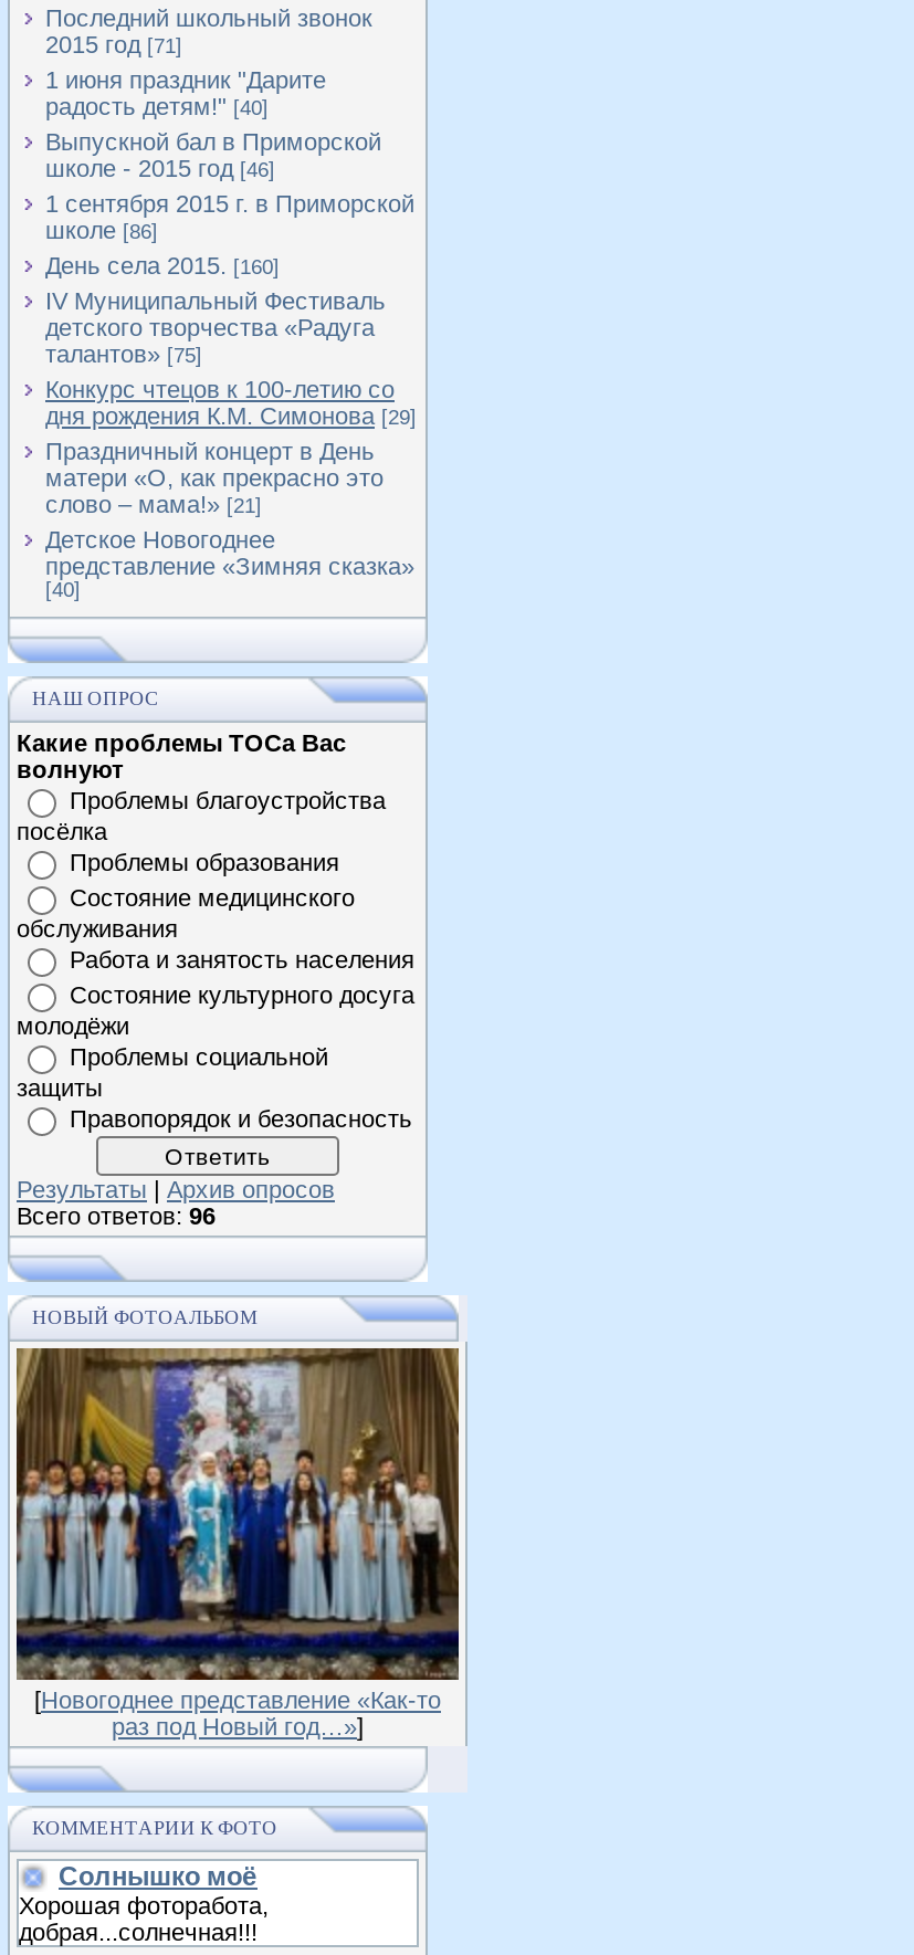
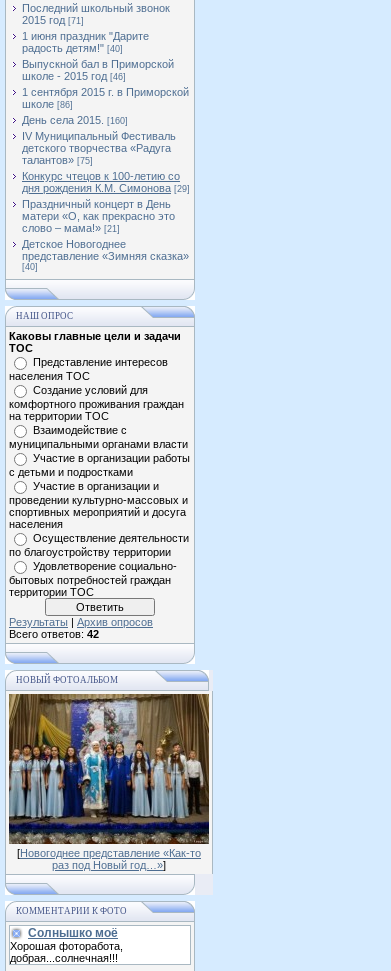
[17,729,414,1132] Какие проблемы ТОСа Вас | волнуют | Проблемы благоустройства | посёлка | Проблемы образования | Состояние медицинского | обслуживания | Работа и занятость населения | Состояние культурного досуга | молодёжи | Проблемы социальной | защиты | Правопорядок и безопасность -> [9,330,190,598] Каковы главные цели и задачи | ТОС | Представление интересов | населения ТОС | Создание условий для | комфортного проживания граждан | на территории ТОС | Взаимодействие с | муниципальными органами власти | Участие в организации работы | с детьми и подростками | Участие в организации и | проведении культурно-массовых и | спортивных мероприятий и досуга | населения | Осуществление деятельности | по благоустройству территории | Удовлетворение социально- | бытовых потребностей граждан | территории ТОС
[17,1202,216,1229] Всего ответов:96 -> [9,628,99,640] Всего ответов:42

